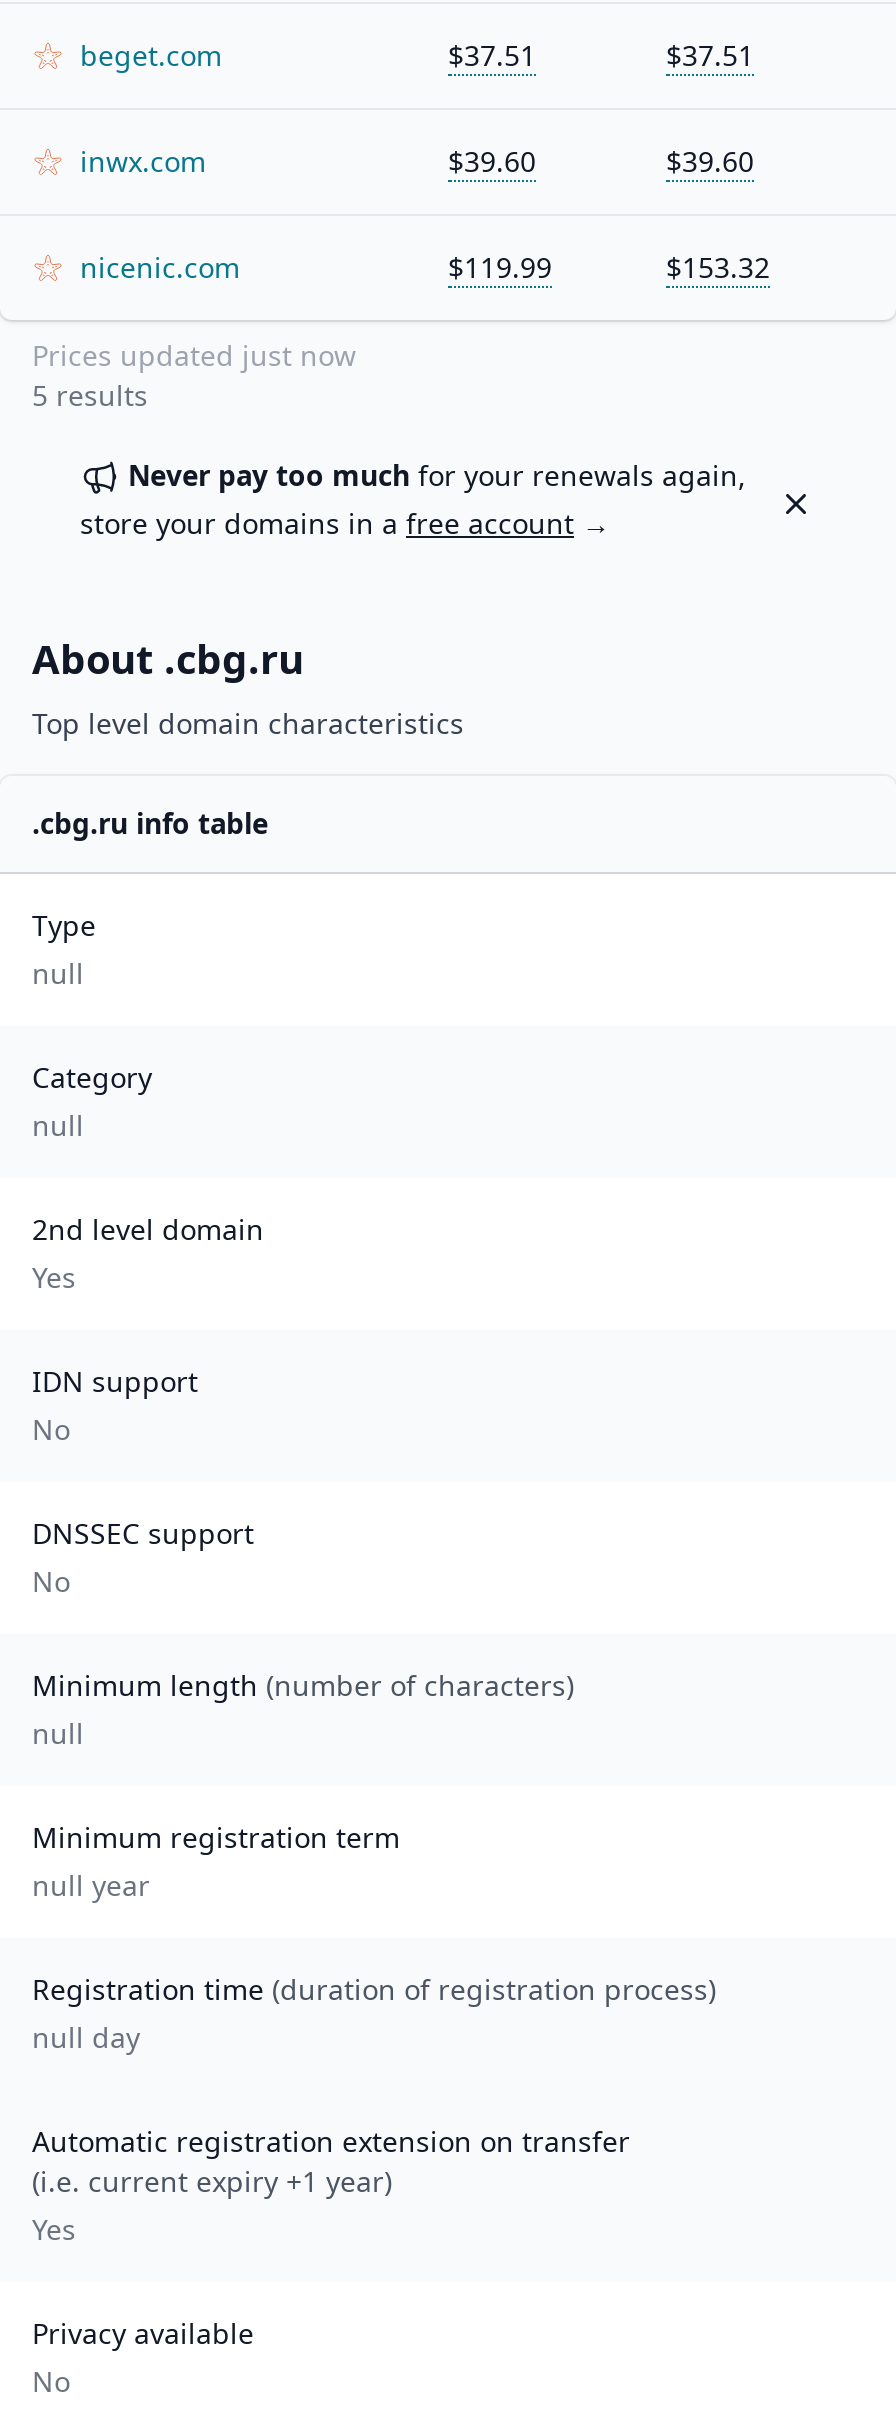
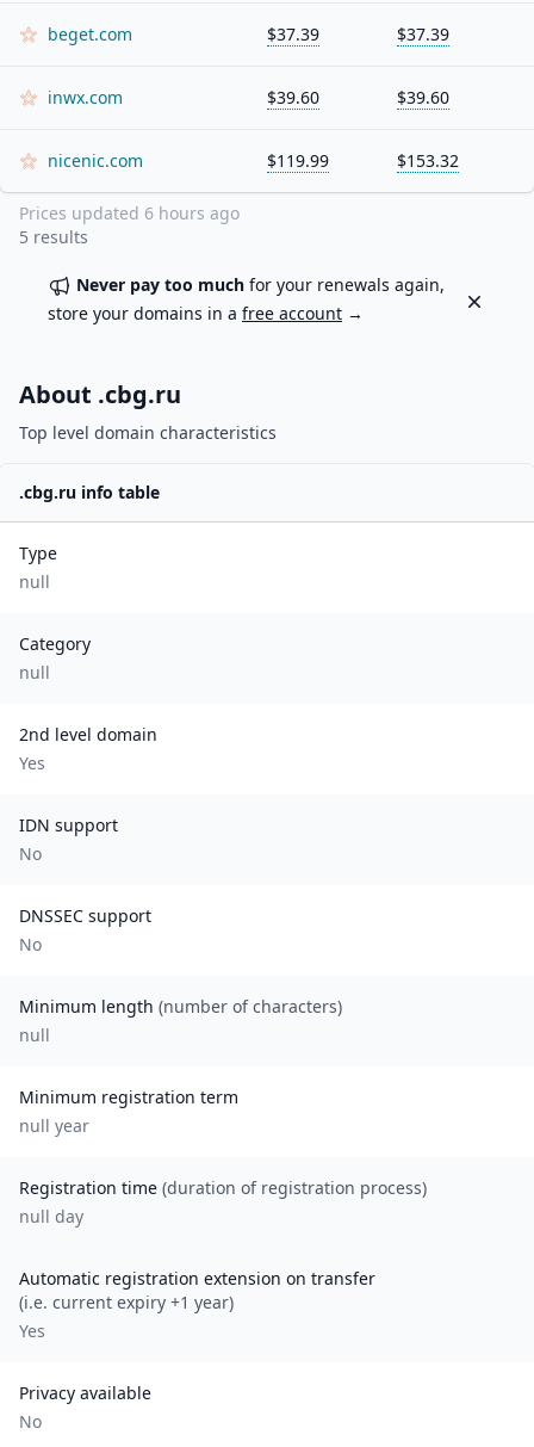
[448,36,536,74] $37.51 -> [267,23,319,45] $37.39
[666,36,754,74] $37.51 -> [397,23,449,45] $37.39
[32,336,356,374] Prices updated just now -> [19,202,240,224] Prices updated 6 hours ago

